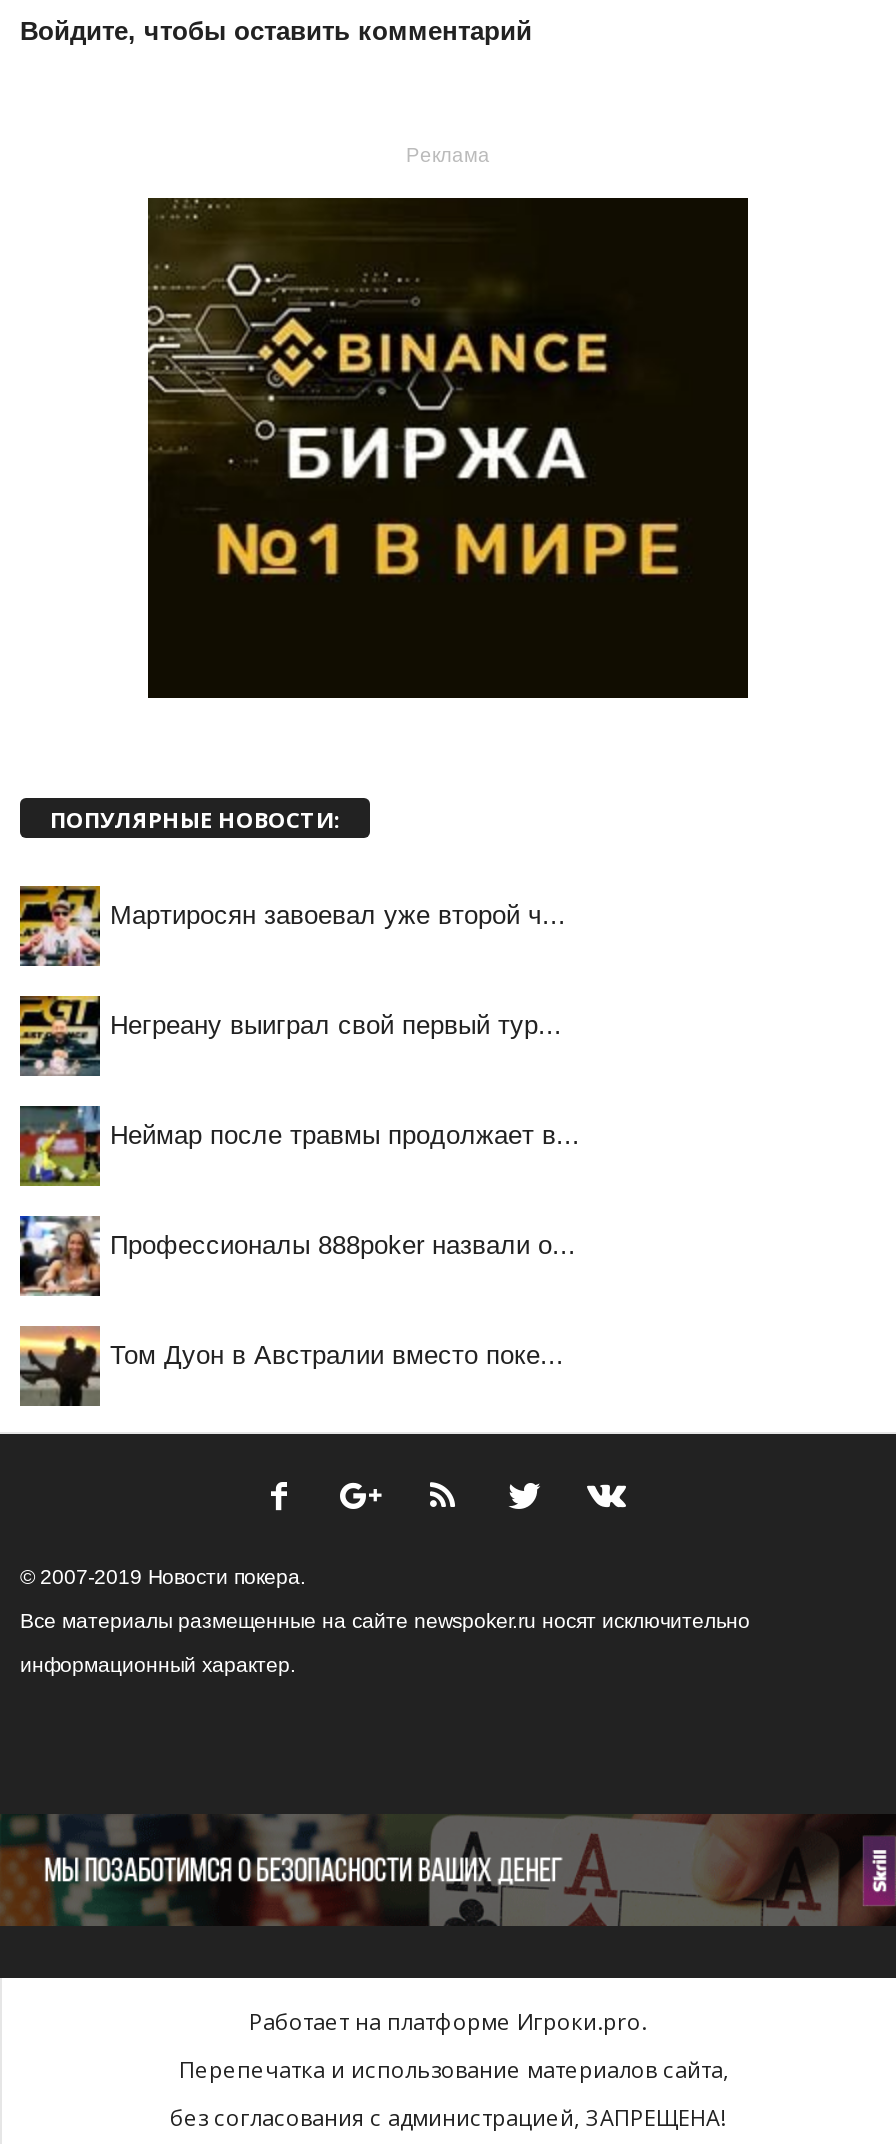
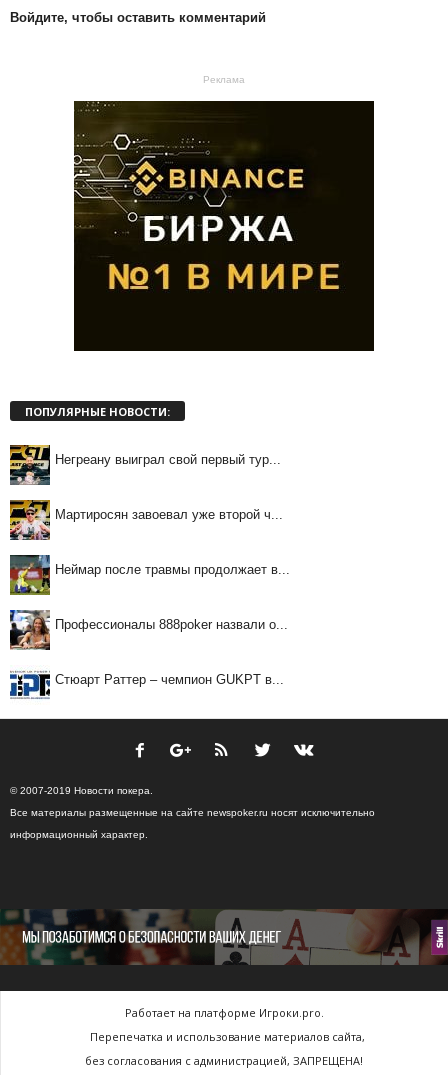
moved [18,884,566,966] -> [10,500,283,540]: [image] | Мартиросян завоевал уже второй ч...
moved [16,992,562,1080] -> [8,443,281,487]: [image] | Негреану выиграл свой первый тур...
[18,1324,564,1408] [image] | Том Дуон в Австралии вместо поке... -> [9,665,284,705] [image] | Стюарт Раттер – чемпион GUKPT в...

